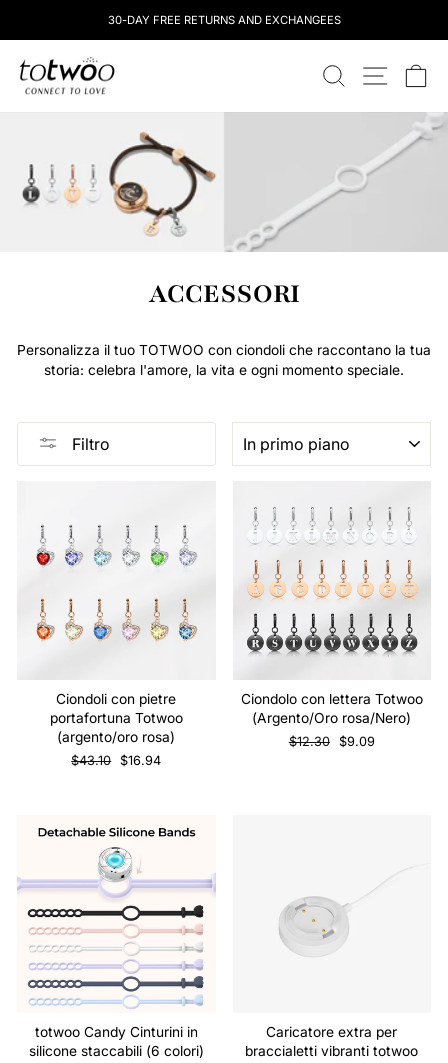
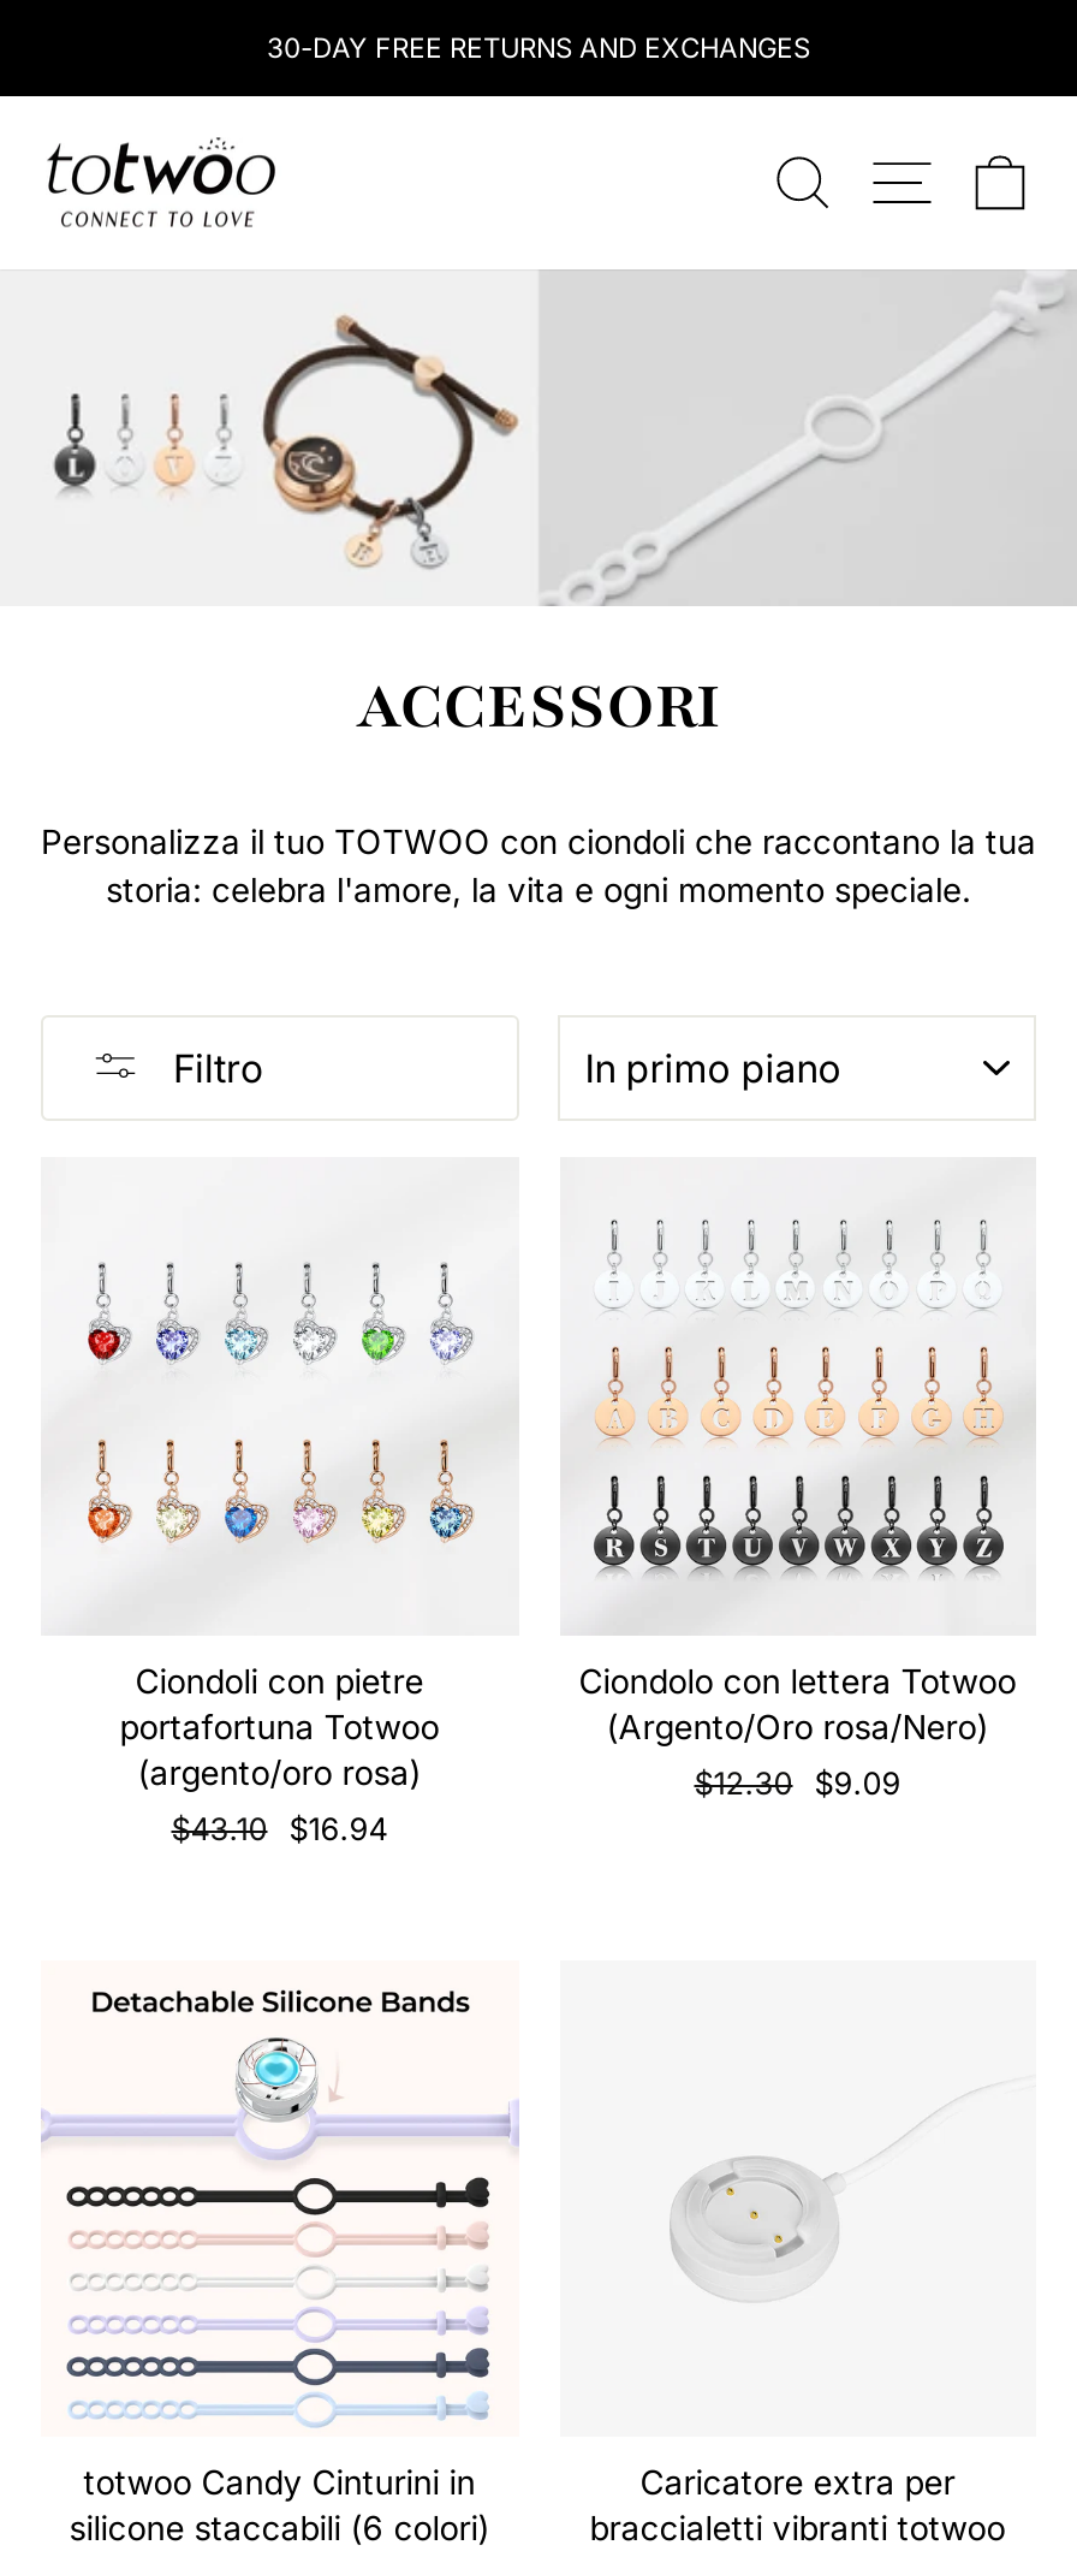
[107,13,340,27] 30-DAY FREE RETURNS AND EXCHANGEES -> [267,31,810,65] 30-DAY FREE RETURNS AND EXCHANGES

